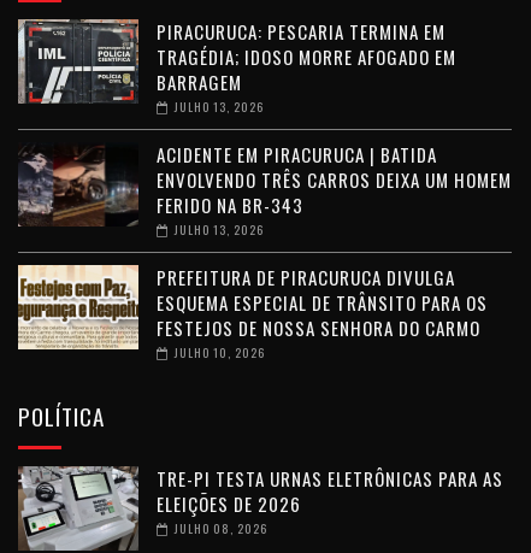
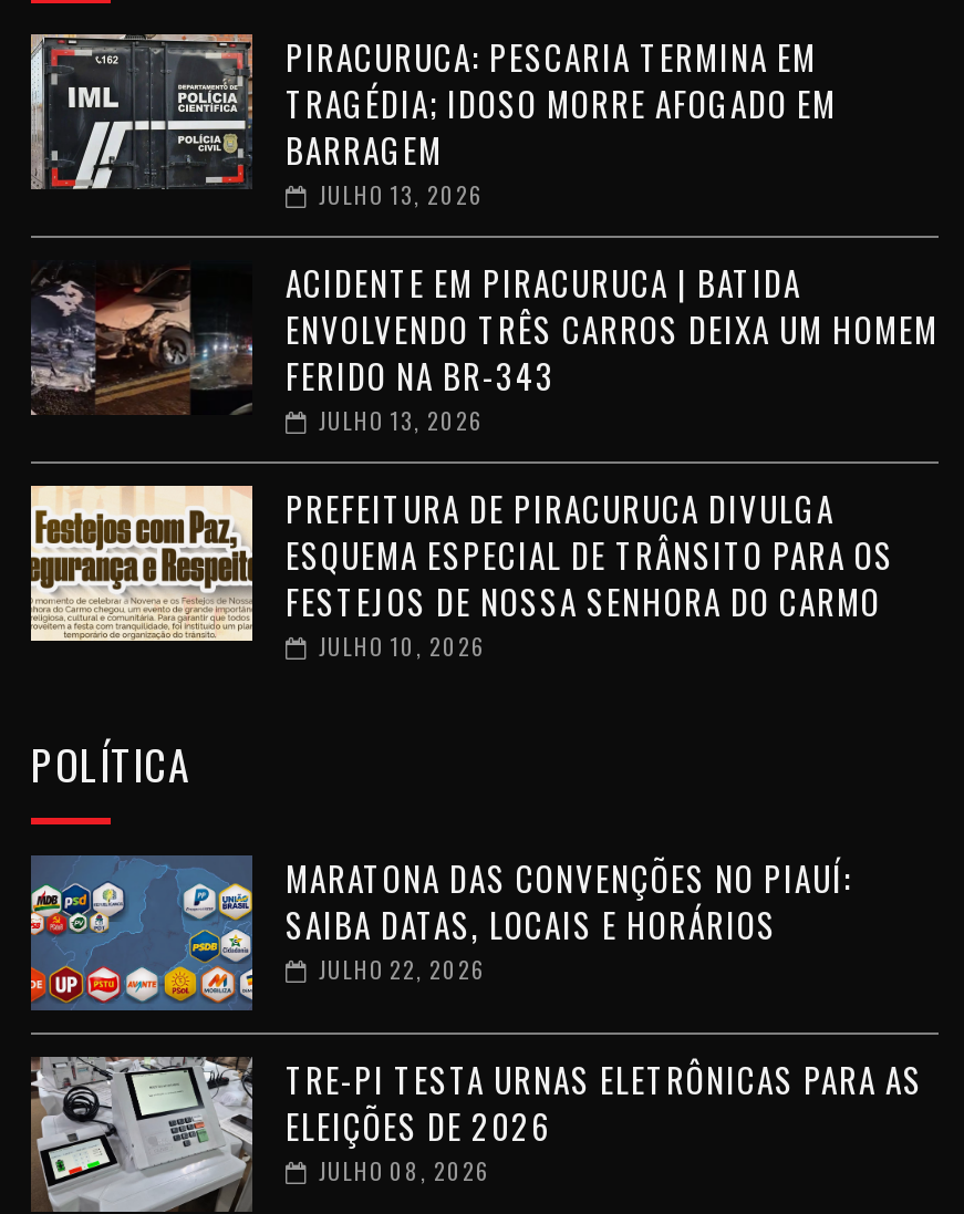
none -> [29,853,852,1013] [image] | MARATONA DAS CONVENÇÕES NO PIAUÍ: | SAIBA DATAS, LOCAIS E HORÁRIOS | JULHO 22, 2026

